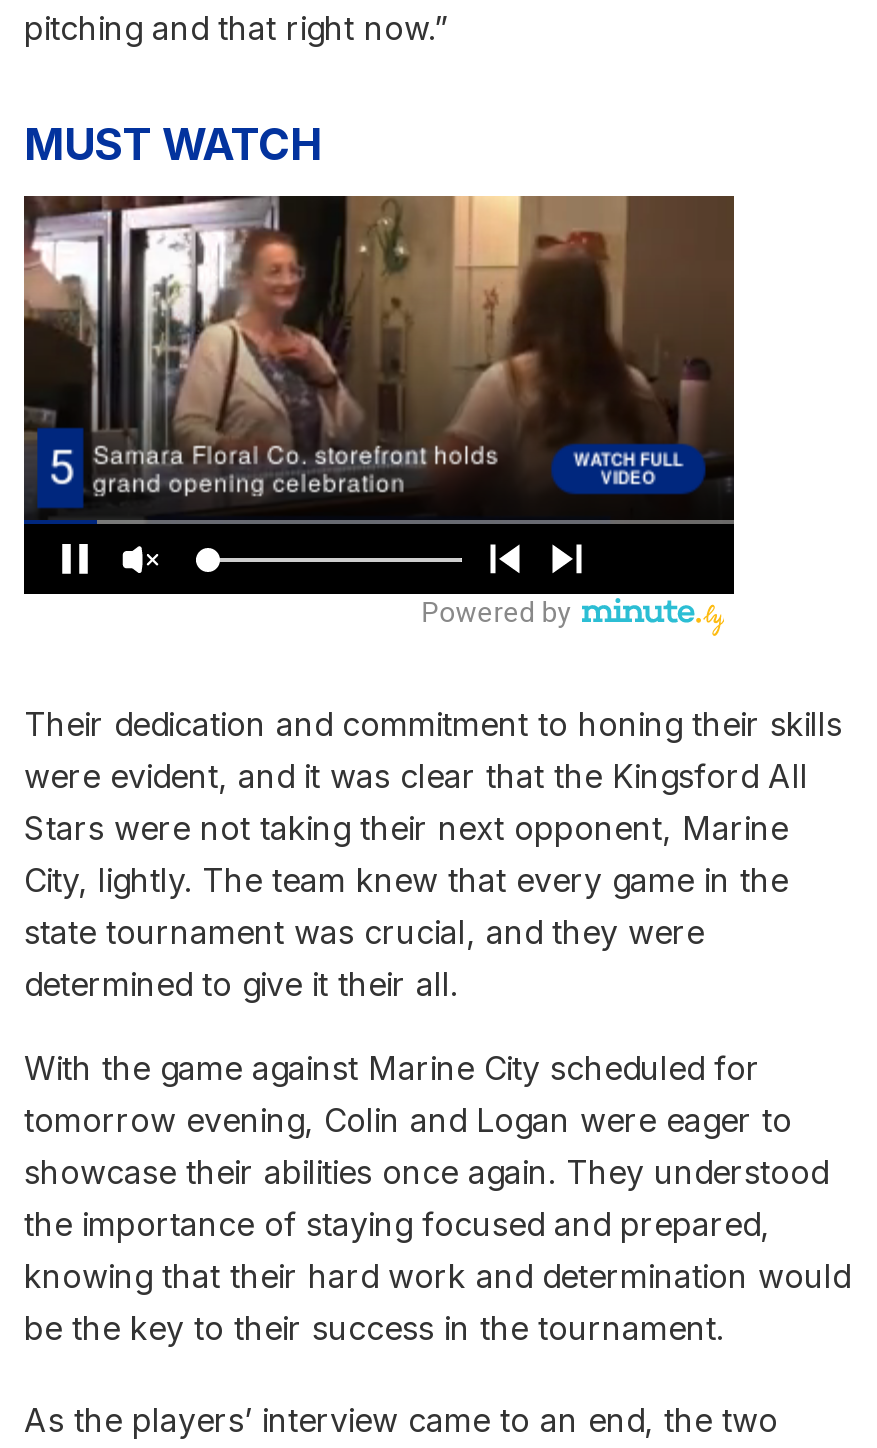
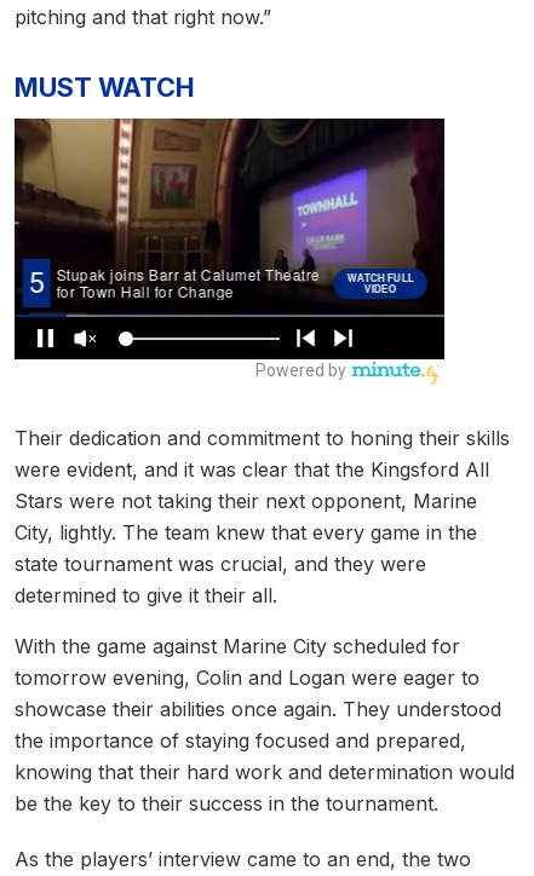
[22,194,734,526] [image] -> [13,117,444,318] [image]

